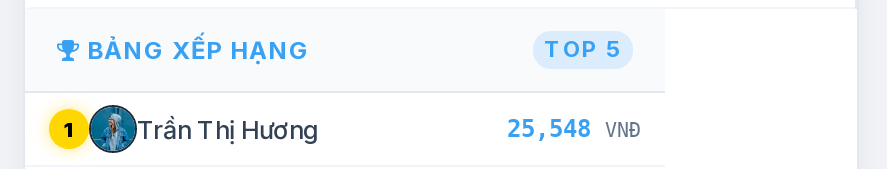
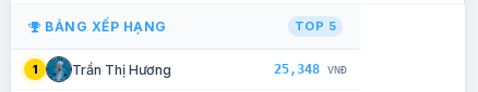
[507,114,641,142] 25,548 VNĐ -> [274,61,347,76] 25,348 VNĐ

